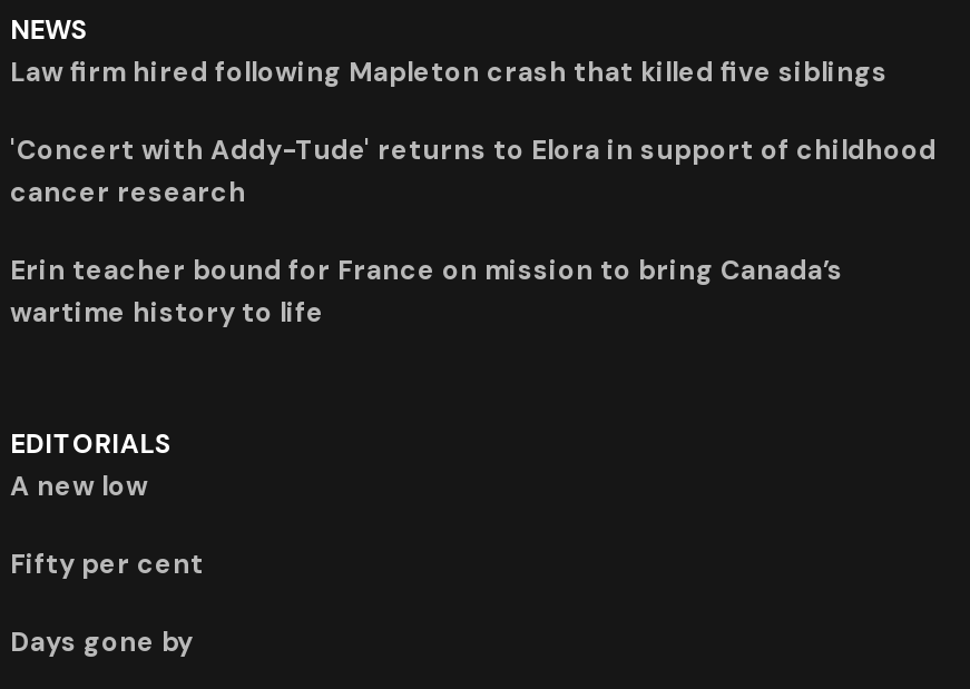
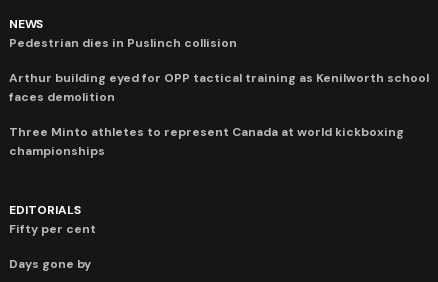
[10,54,888,89] Law firm hired following Mapleton crash that killed five siblings -> [9,35,237,51] Pedestrian dies in Puslinch collision
[10,132,937,210] 'Concert with Addy-Tude' returns to Elora in support of childhood | cancer research -> [9,70,429,105] Arthur building eyed for OPP tactical training as Kenilworth school | faces demolition
[10,252,843,330] Erin teacher bound for France on mission to bring Canada’s | wartime history to life -> [9,124,404,159] Three Minto athletes to represent Canada at world kickboxing | championships
[10,468,148,504] A new low -> none

